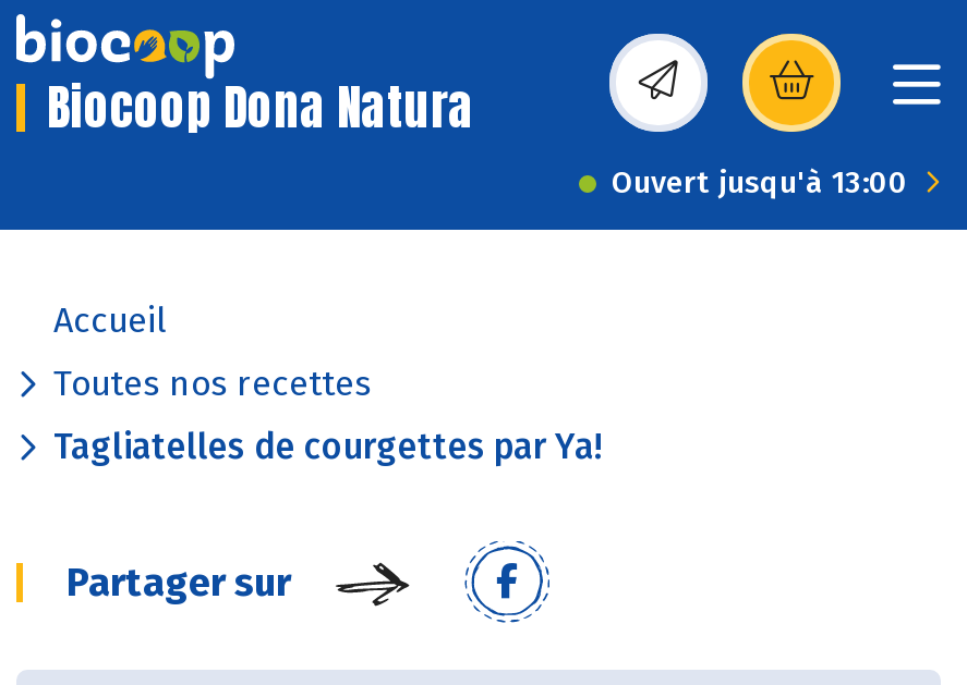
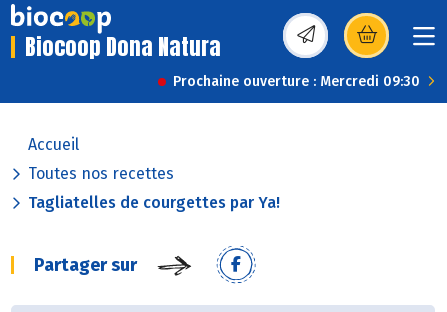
[612,164,908,201] Ouvert jusqu'à 13:00 -> [173,73,420,90] Prochaine ouverture : Mercredi 09:30

